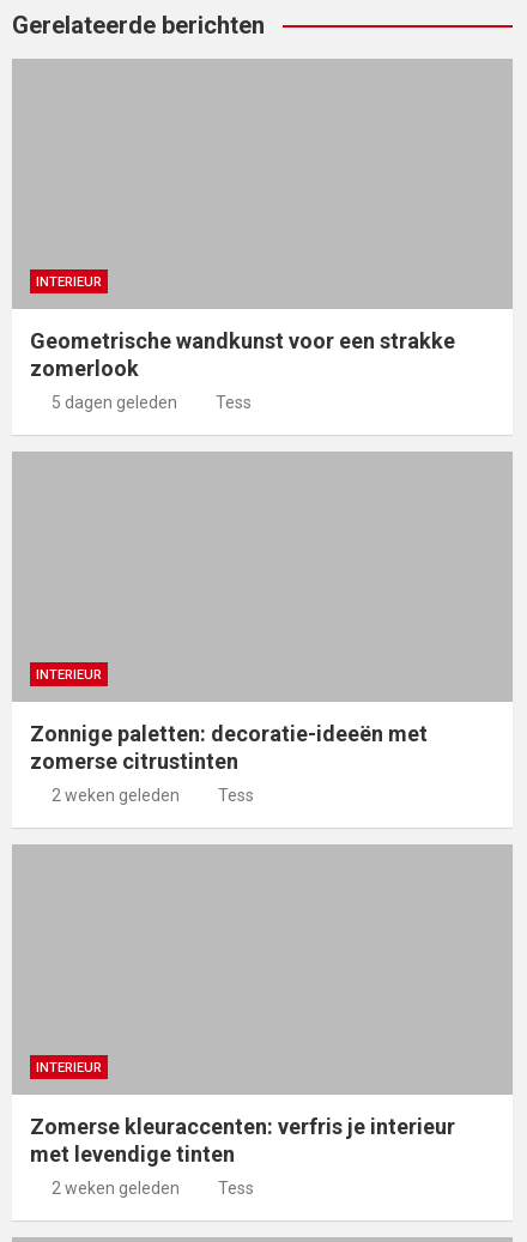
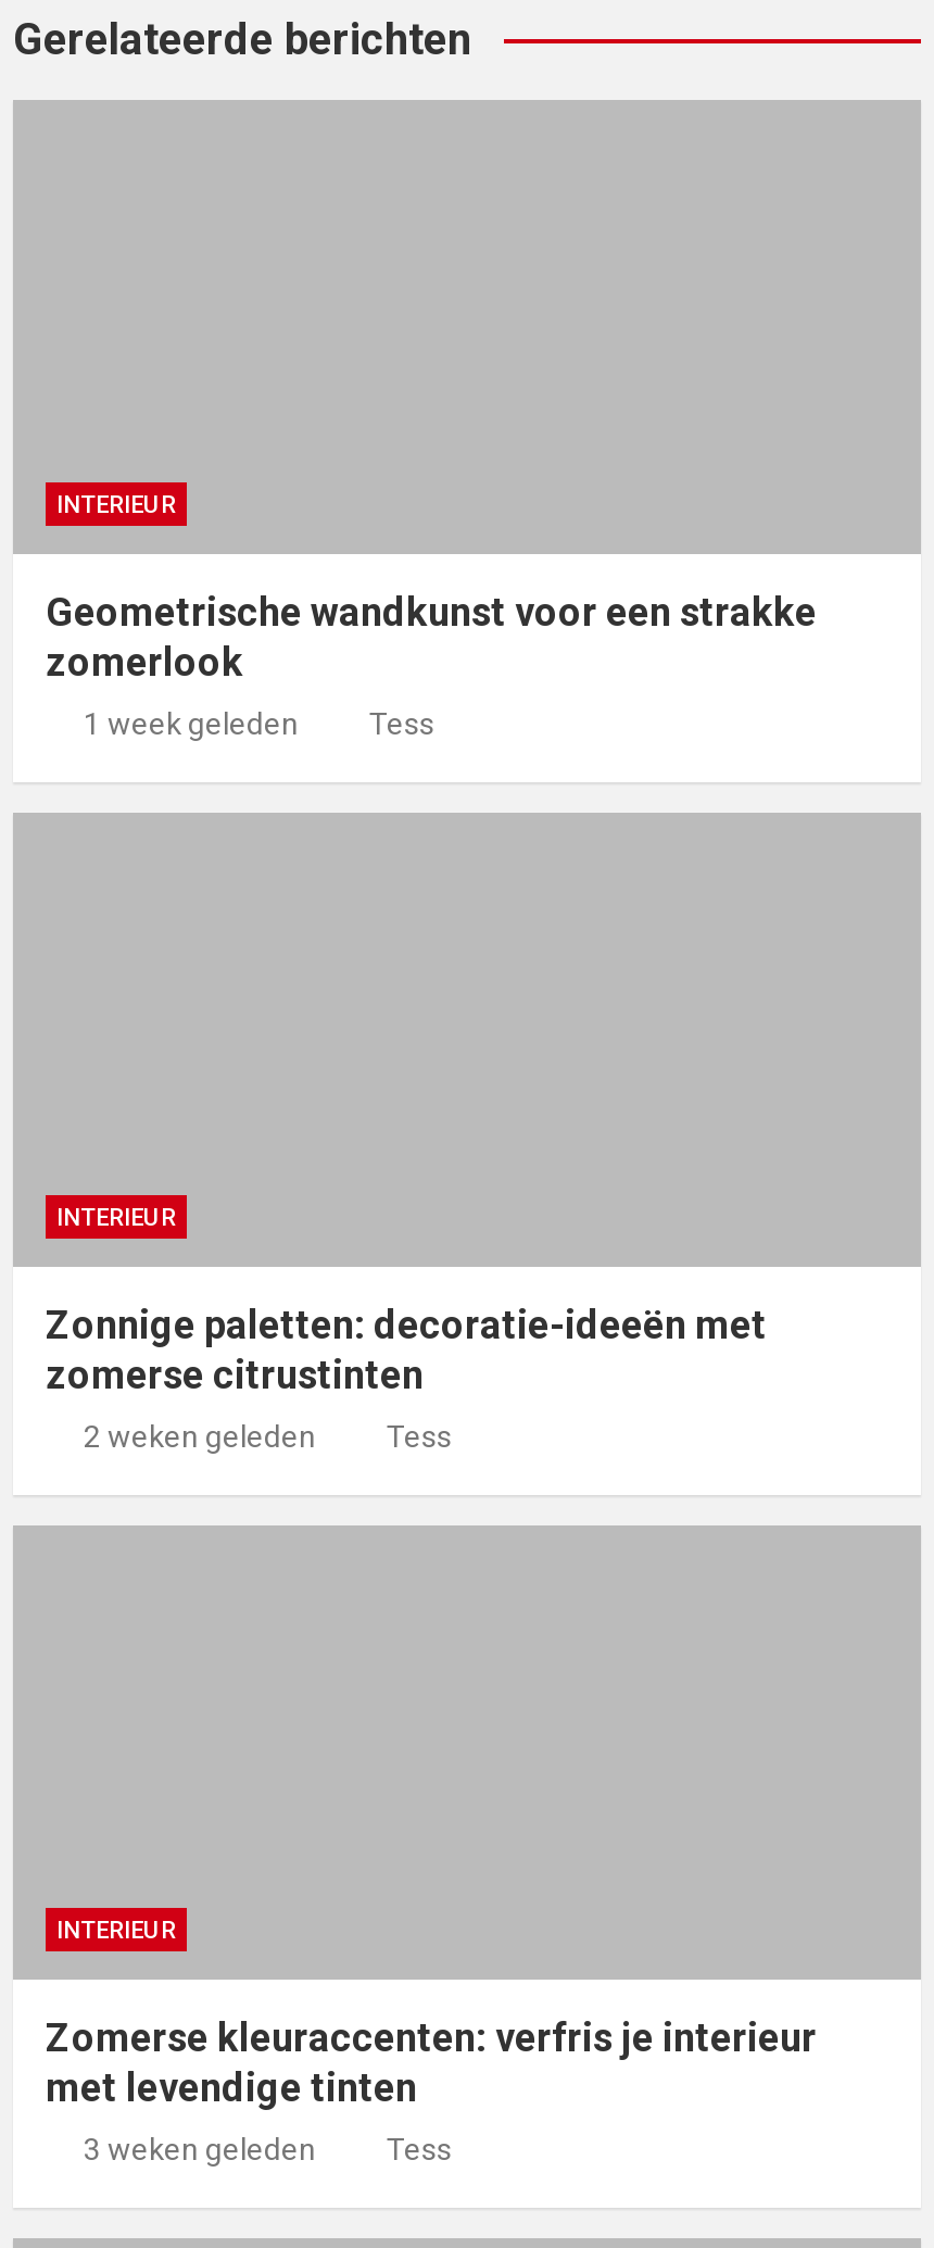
[51,393,177,412] 5 dagen geleden -> [84,706,299,741] 1 week geleden
[51,1179,179,1198] 2 weken geleden -> [84,2132,316,2167] 3 weken geleden

